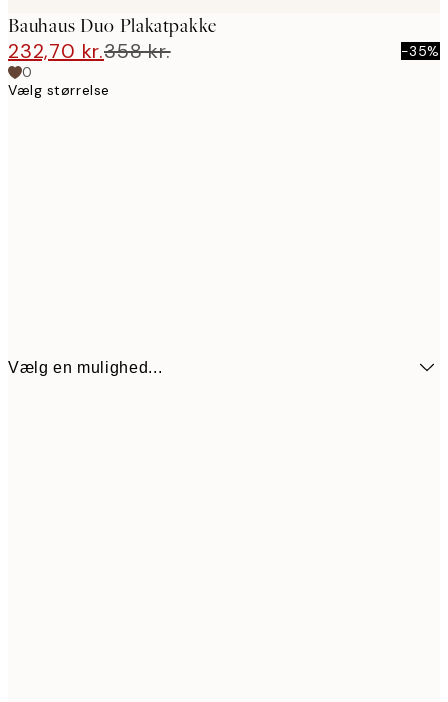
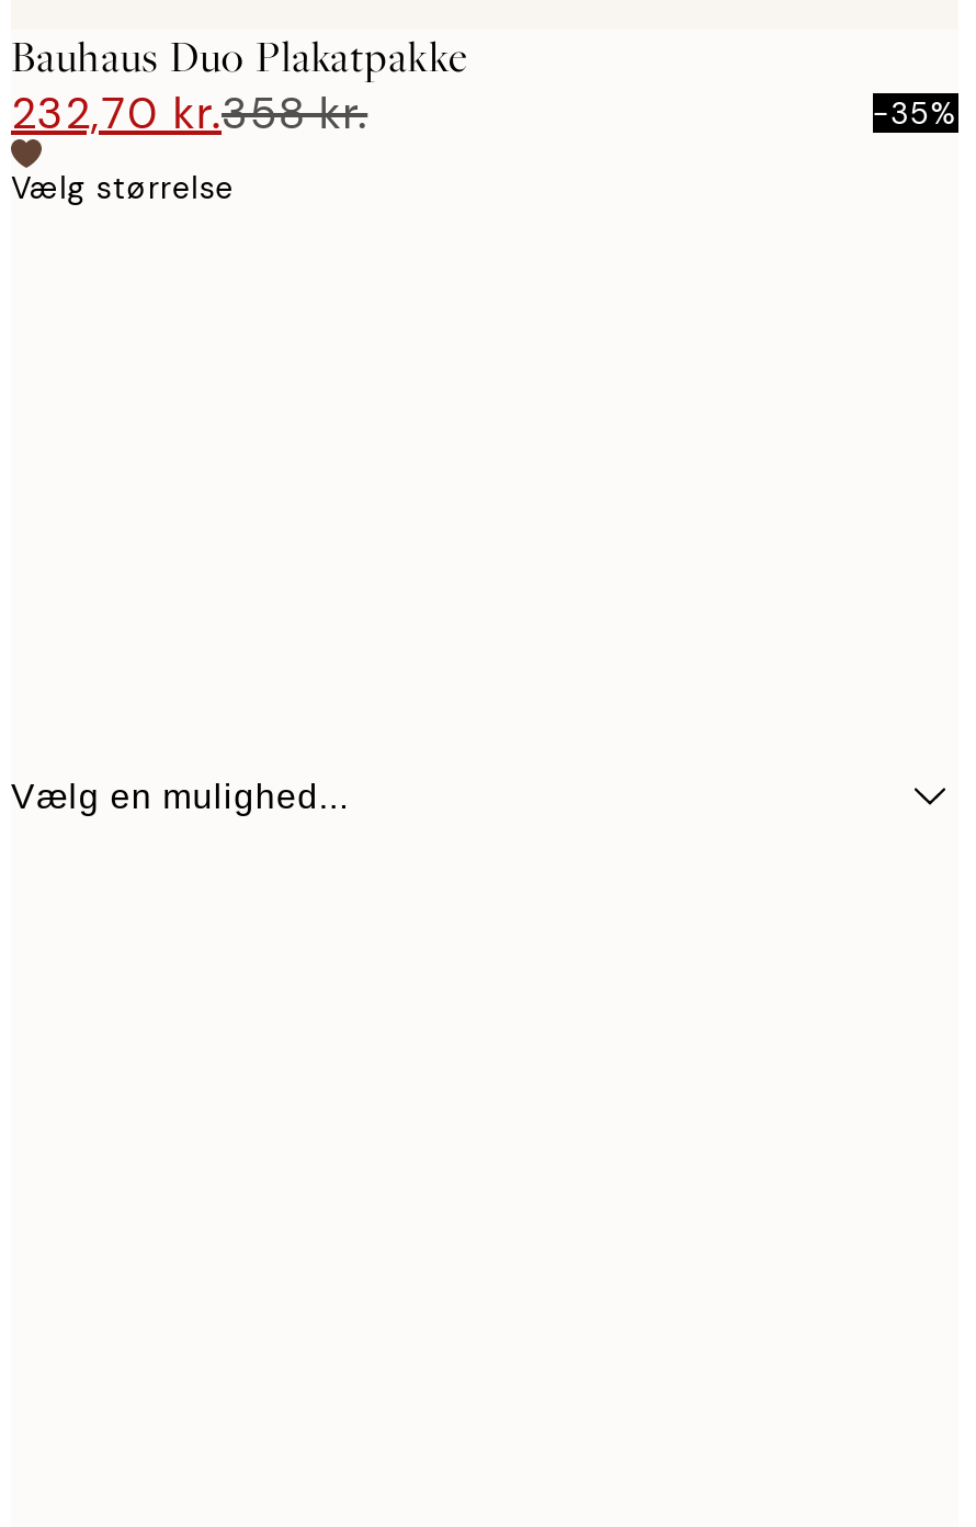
[22,64,32,81] 0 -> none

